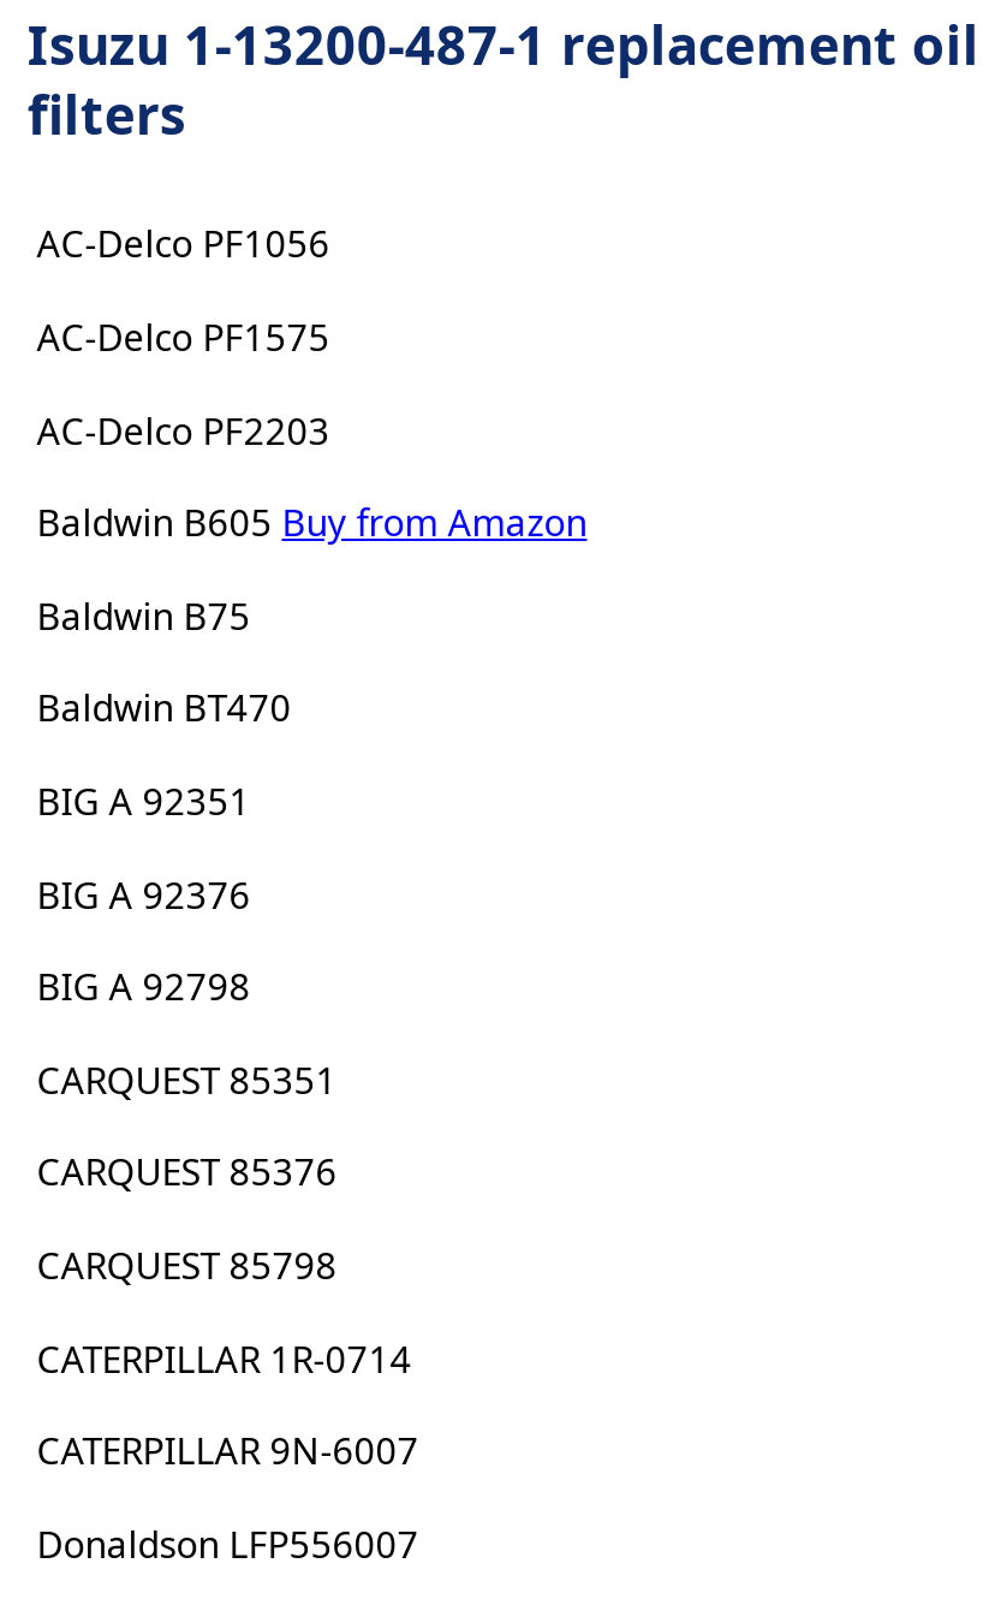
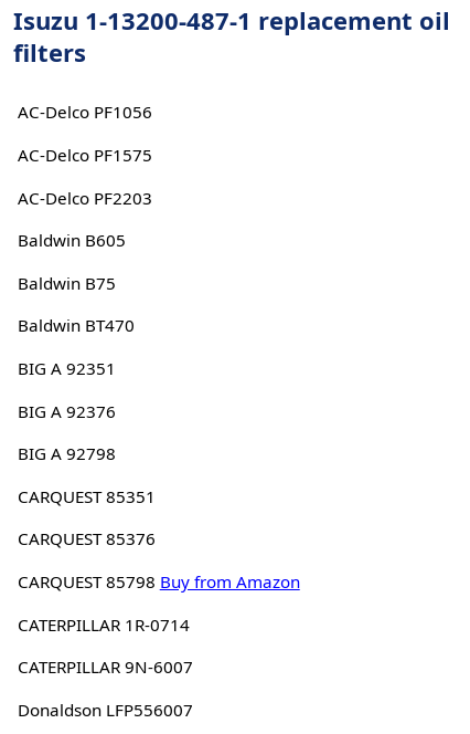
[37,498,587,546] Baldwin B605 Buy from Amazon -> [17,229,125,251] Baldwin B605
[37,1240,337,1289] CARQUEST 85798 -> [17,570,300,592] CARQUEST 85798 Buy from Amazon

